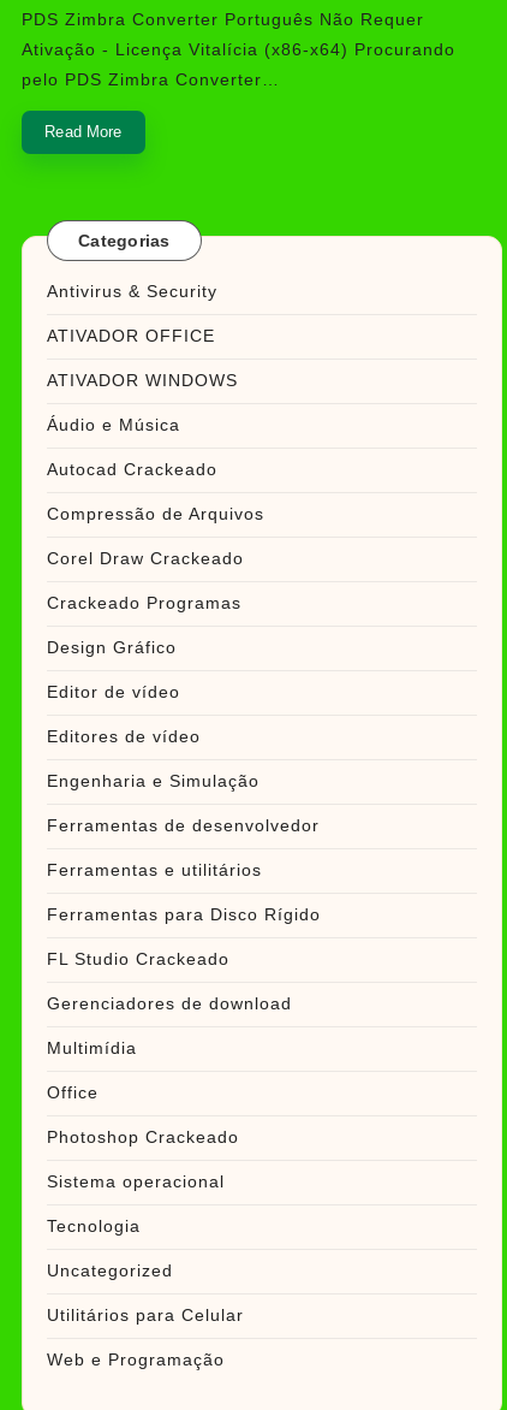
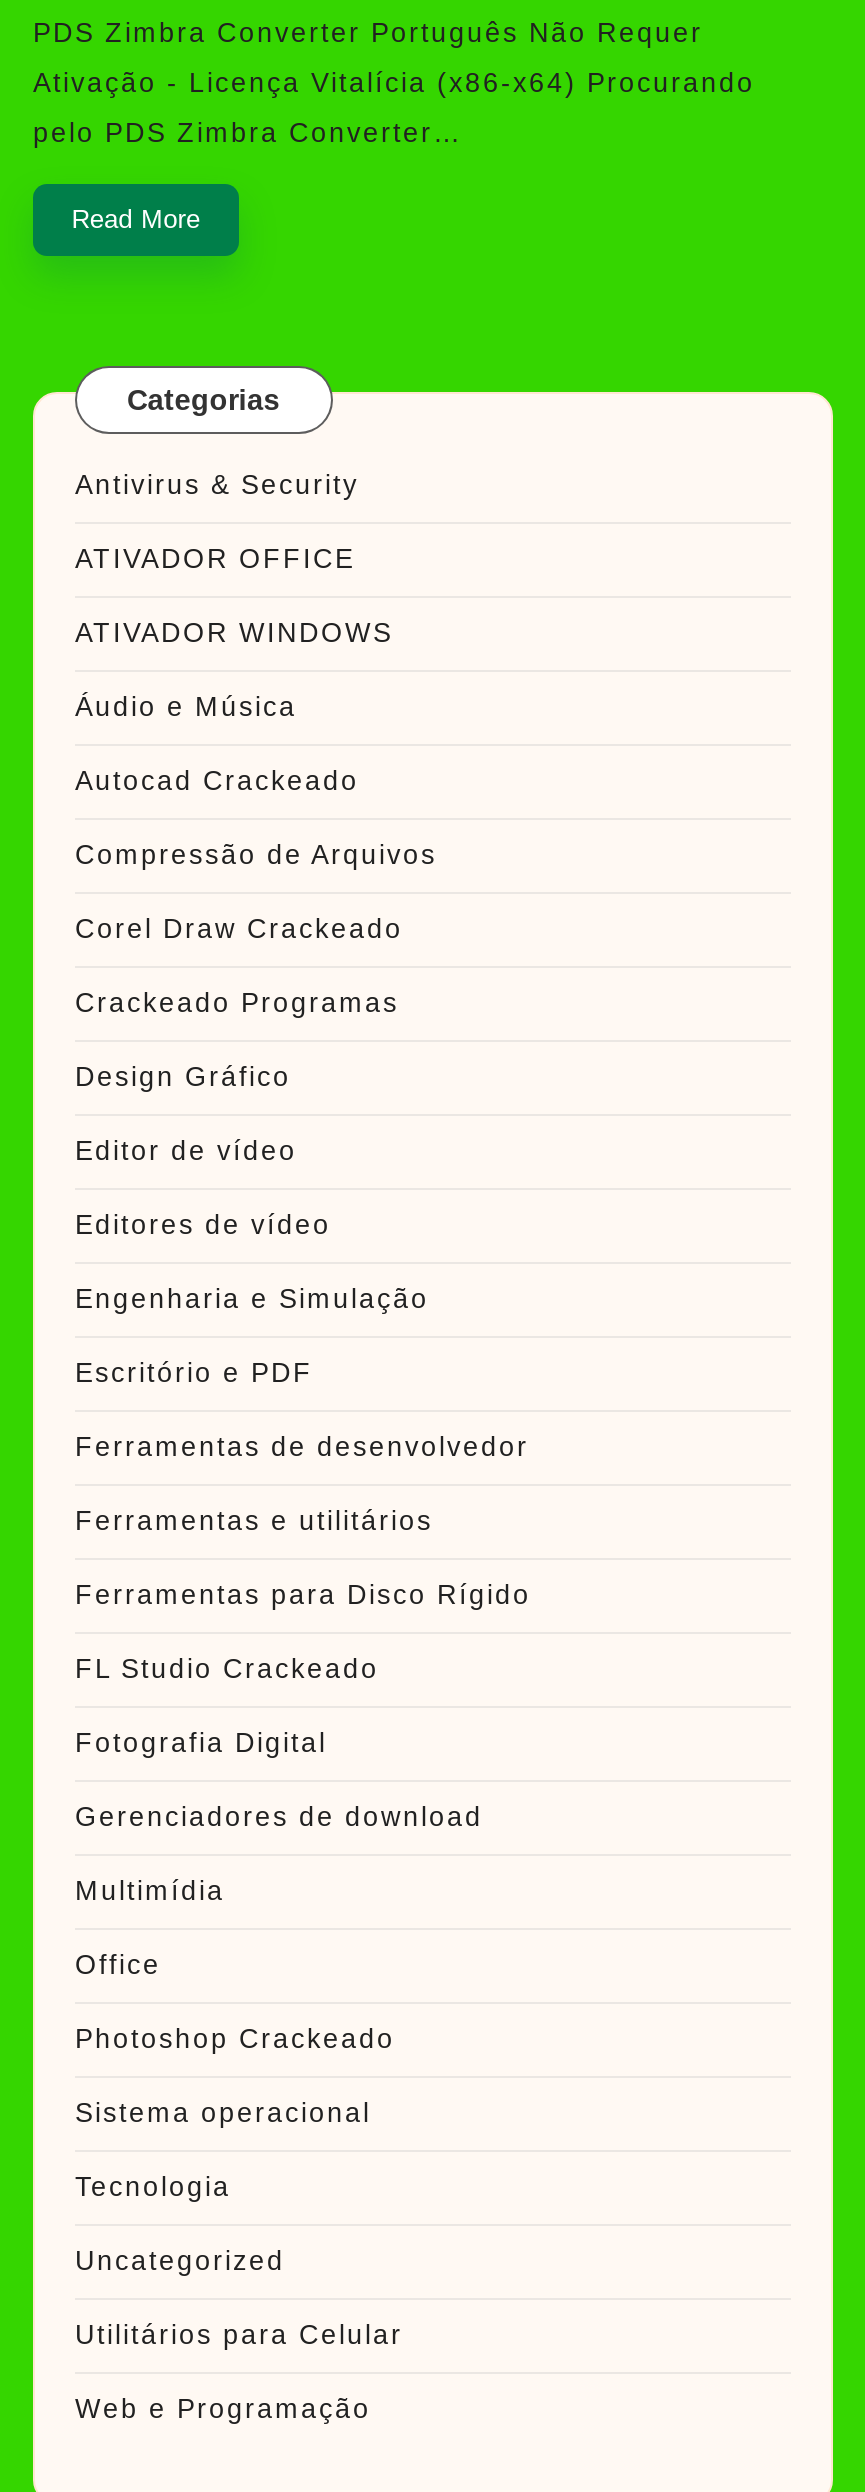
none -> [75,1359,313,1389] Escritório e PDF
none -> [75,1729,327,1759] Fotografia Digital

